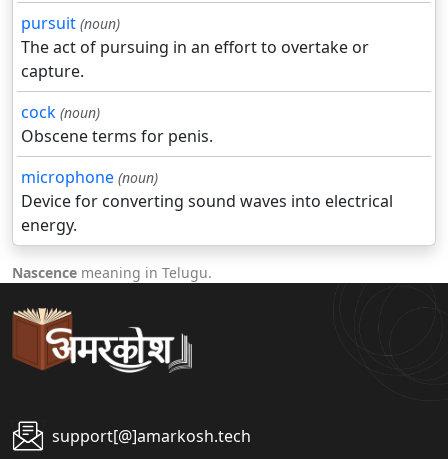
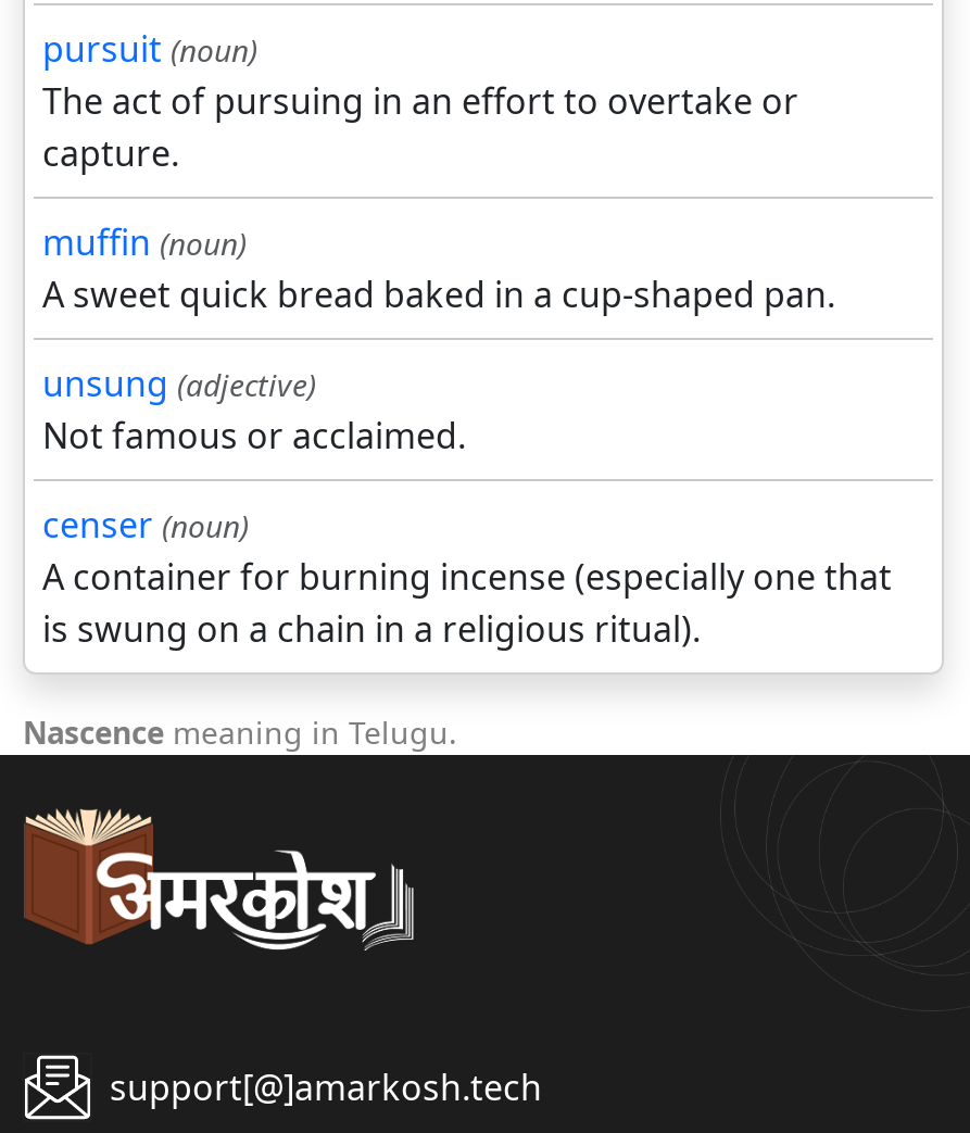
[21,101,393,236] cock (noun) | Obscene terms for penis. | microphone (noun) | Device for converting sound waves into electrical | energy. -> [42,219,892,654] muffin (noun) | A sweet quick bread baked in a cup-shaped pan. | unsung (adjective) | Not famous or acclaimed. | censer (noun) | A container for burning incense (especially one that | is swung on a chain in a religious ritual).

